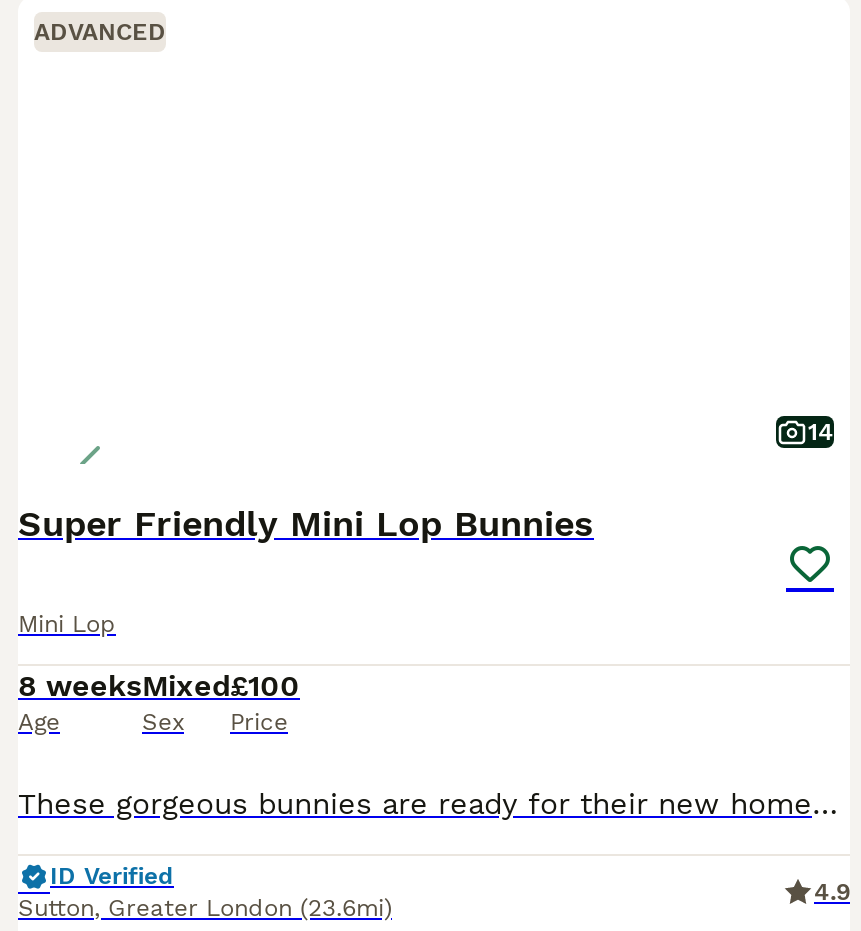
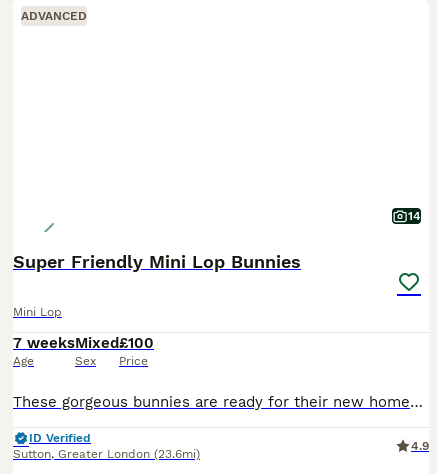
[18,668,300,704] 8 weeks Mixed £100 -> [13,334,154,352] 7 weeks Mixed £100

